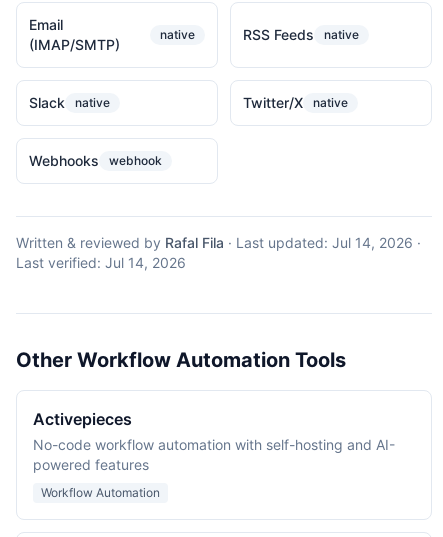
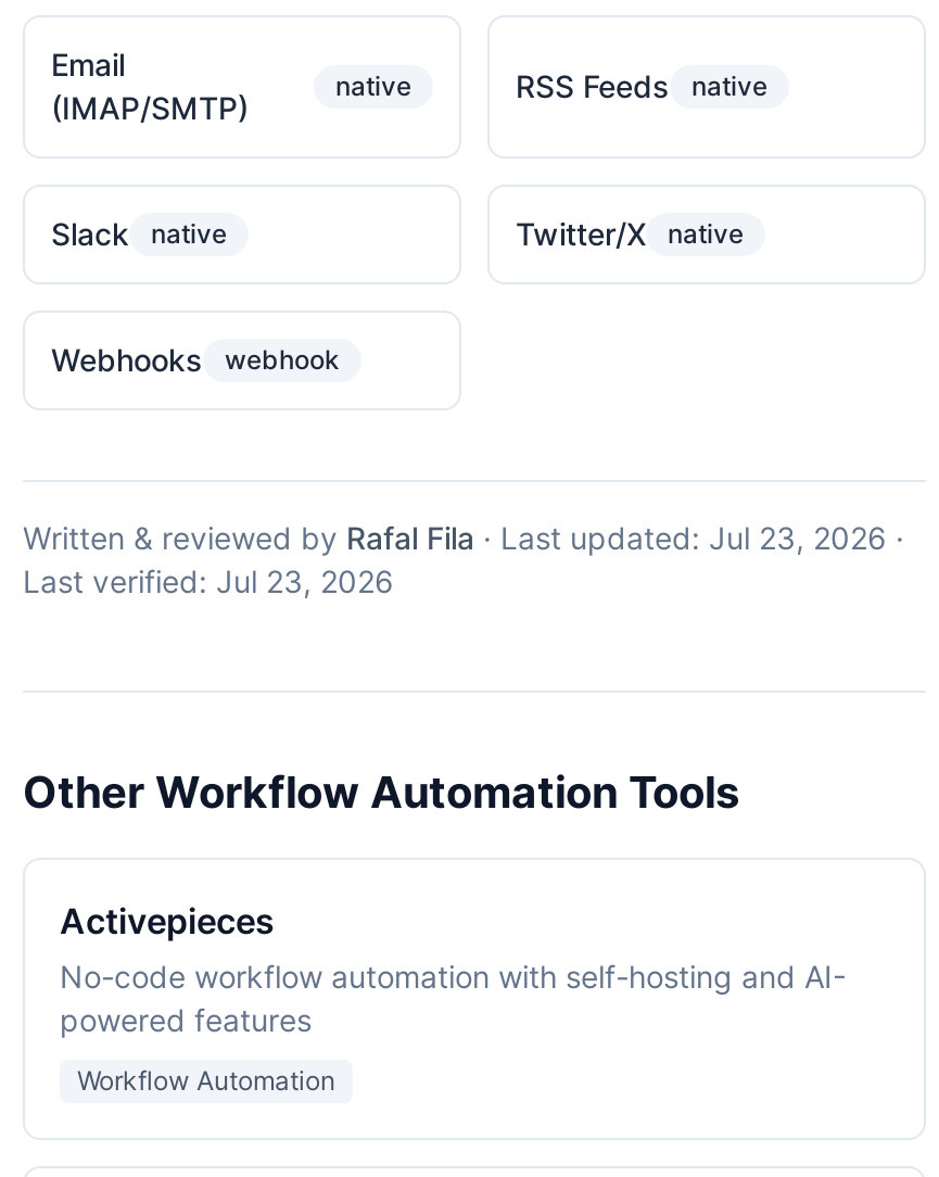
[16,234,421,251] Written & reviewed by Rafal Fila · Last updated: Jul 14, 2026 · -> [23,519,904,556] Written & reviewed by Rafal Fila · Last updated: Jul 23, 2026 ·
[16,254,186,271] Last verified: Jul 14, 2026 -> [23,562,394,599] Last verified: Jul 23, 2026

